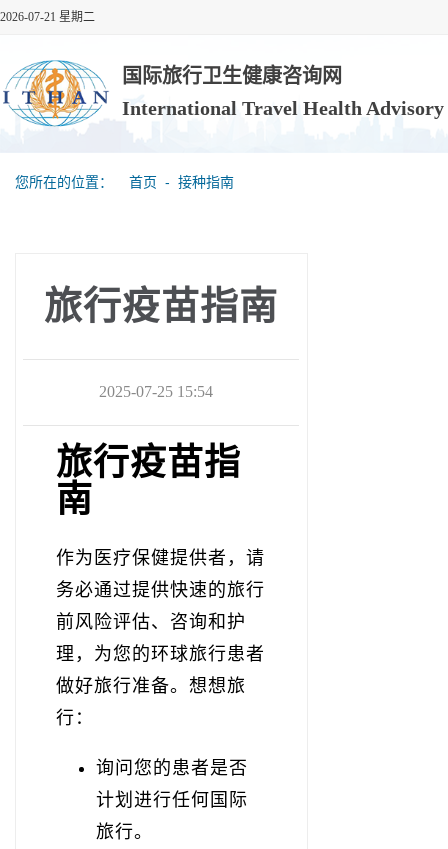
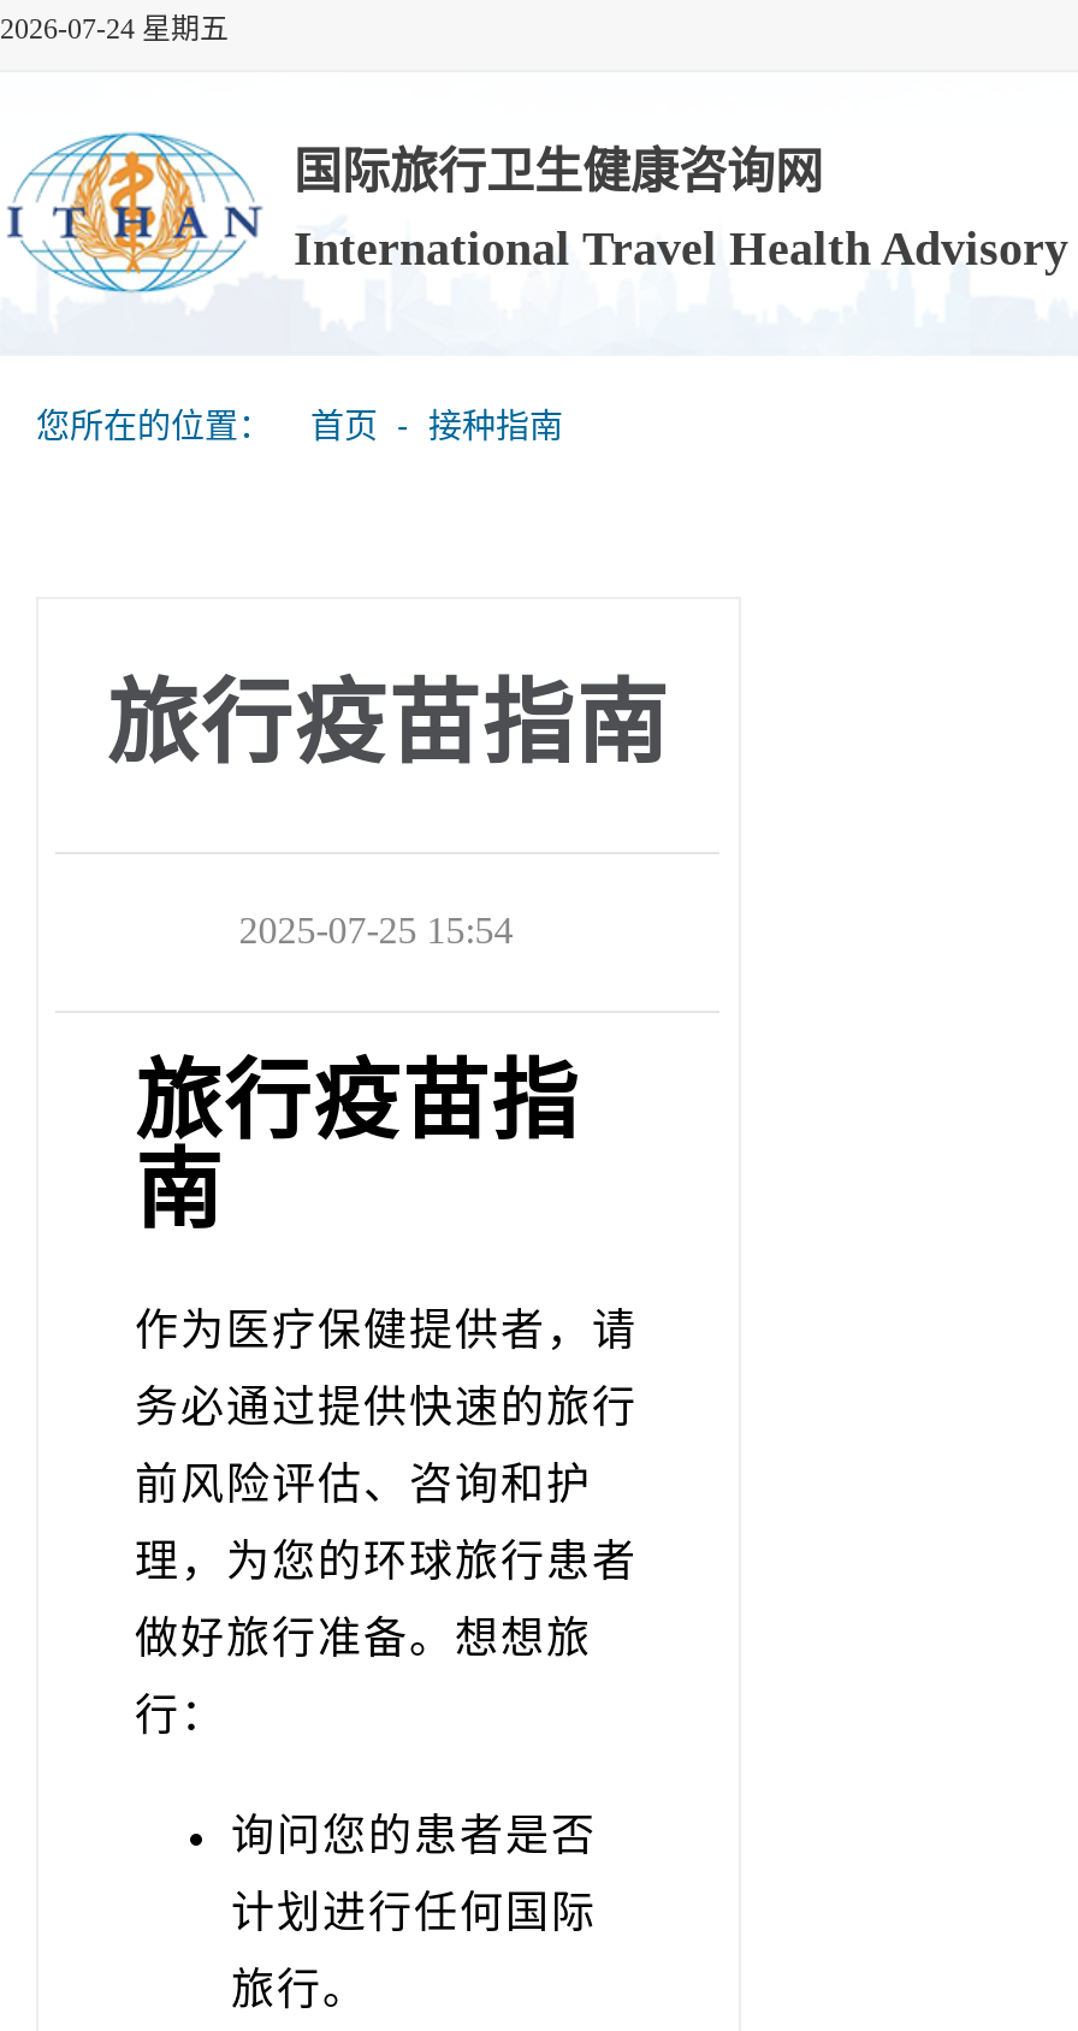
[0,10,95,24] 2026-07-21 星期二 -> [0,12,229,46] 2026-07-24 星期五

